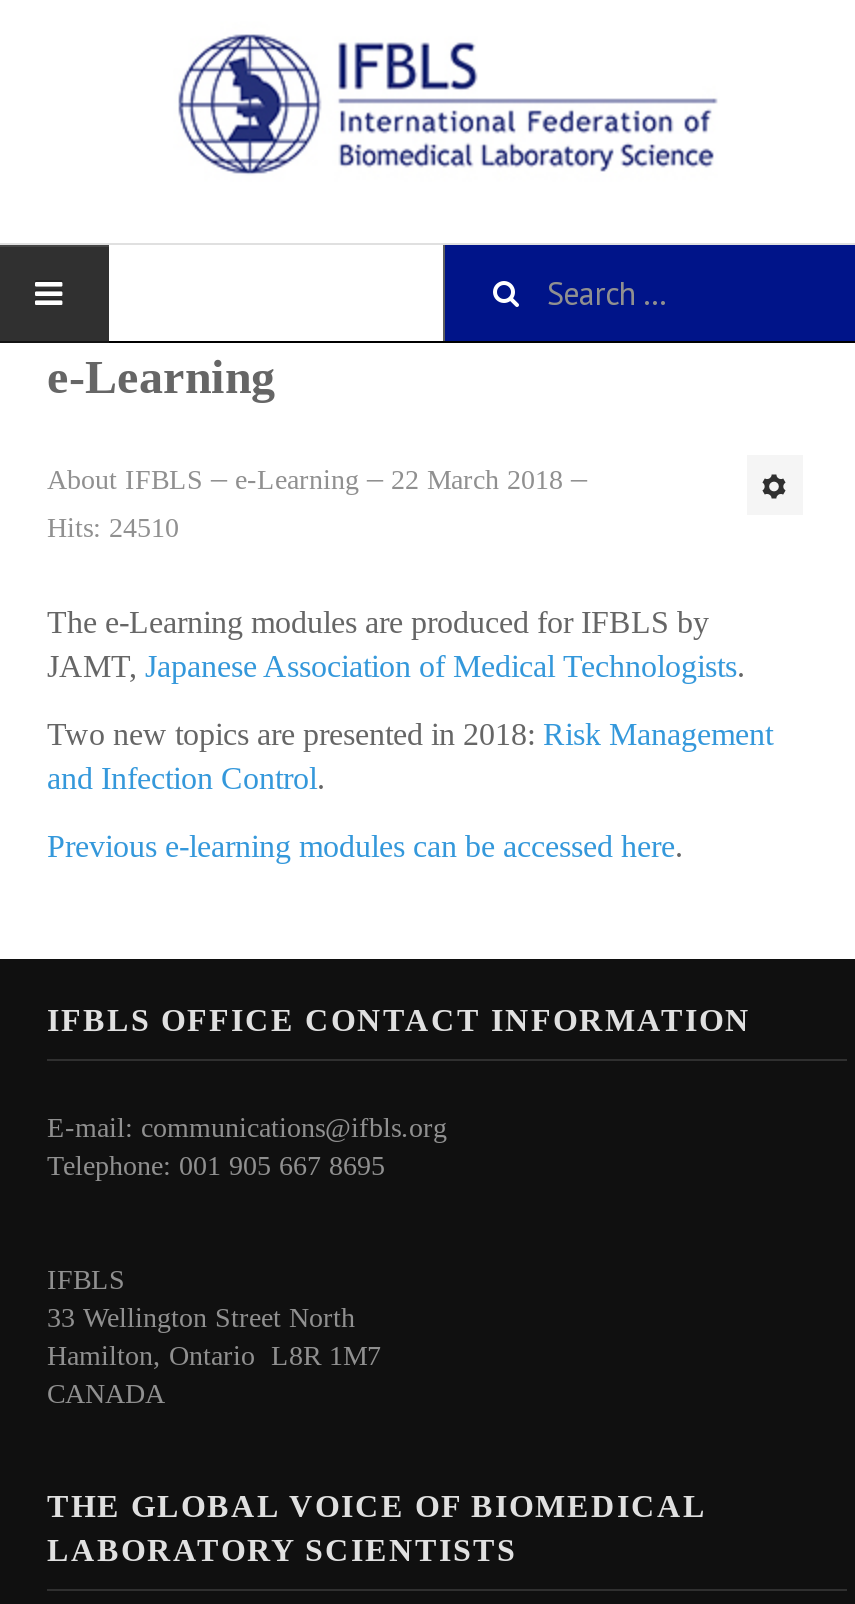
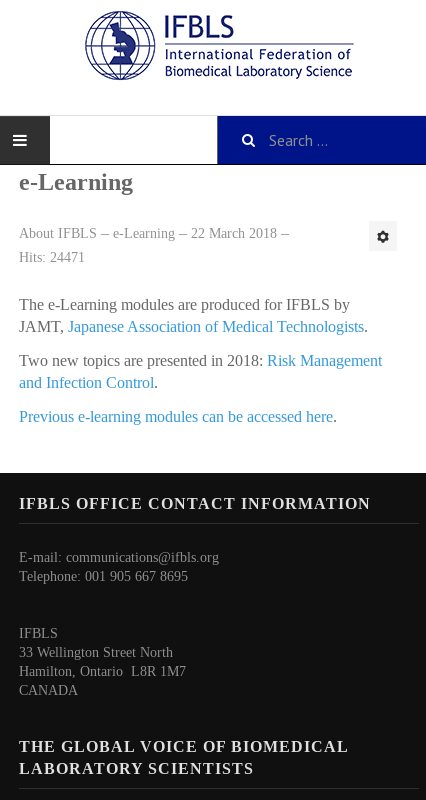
[47,513,179,543] Hits: 24510 -> [19,250,85,265] Hits: 24471

